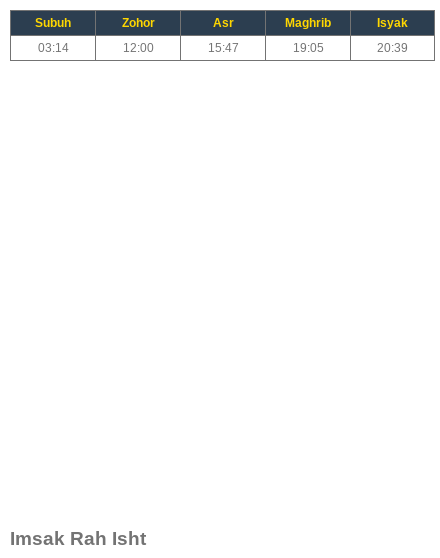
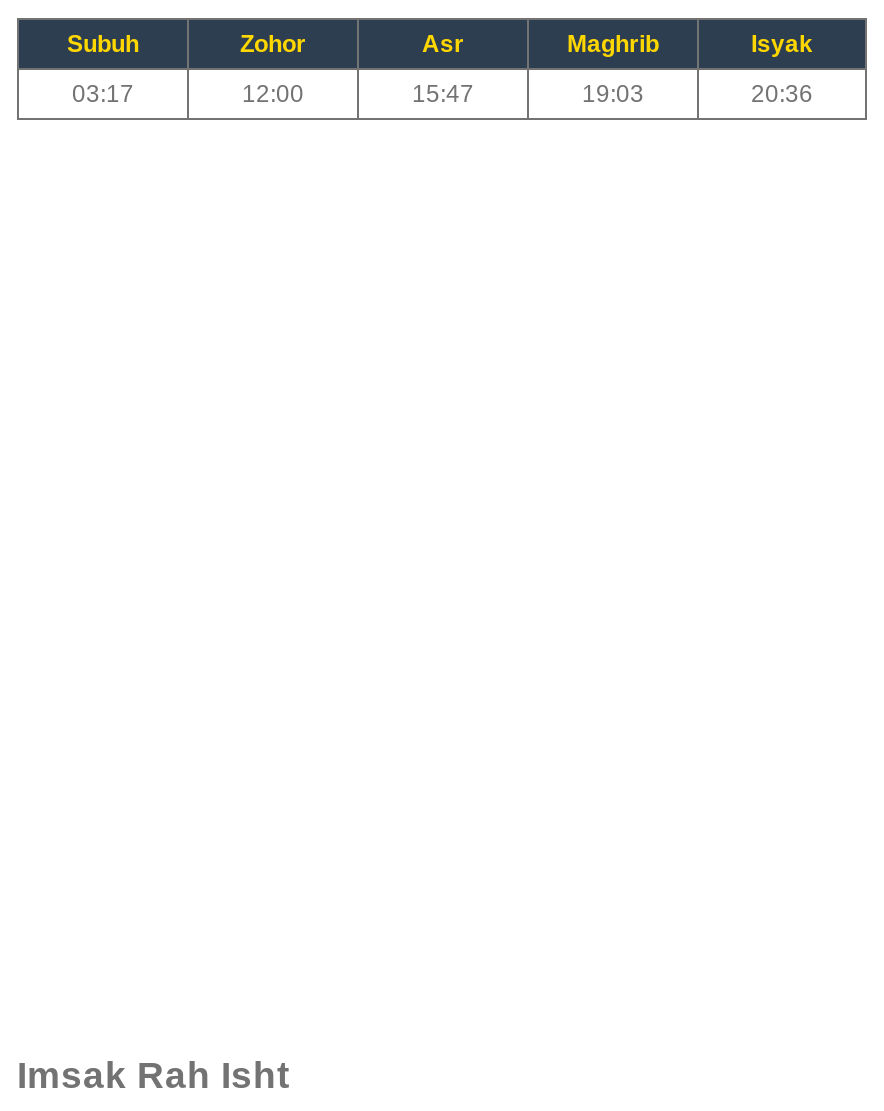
[37,41,68,55] 03:14 -> [72,80,134,108] 03:17
[292,41,323,55] 19:05 -> [582,80,644,108] 19:03
[377,41,408,55] 20:39 -> [751,80,813,108] 20:36

